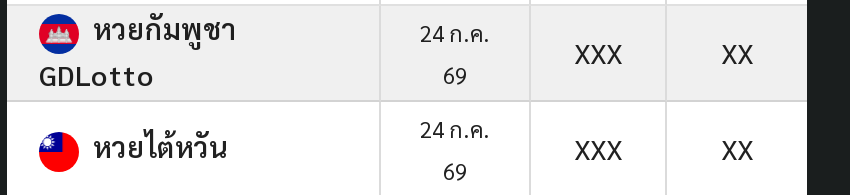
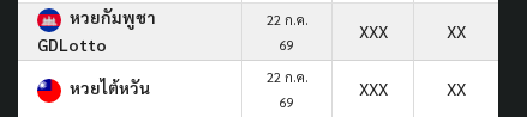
[420,18,490,48] 24 ก.ค. -> [266,11,308,28] 22 ก.ค.
[420,114,490,144] 24 ก.ค. -> [266,68,308,86] 22 ก.ค.

